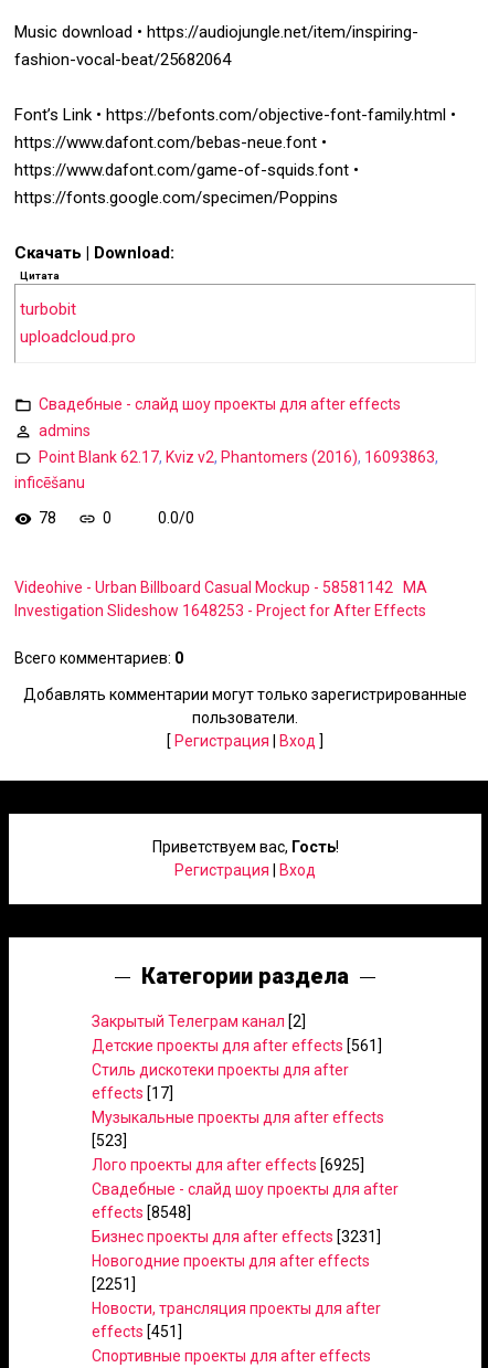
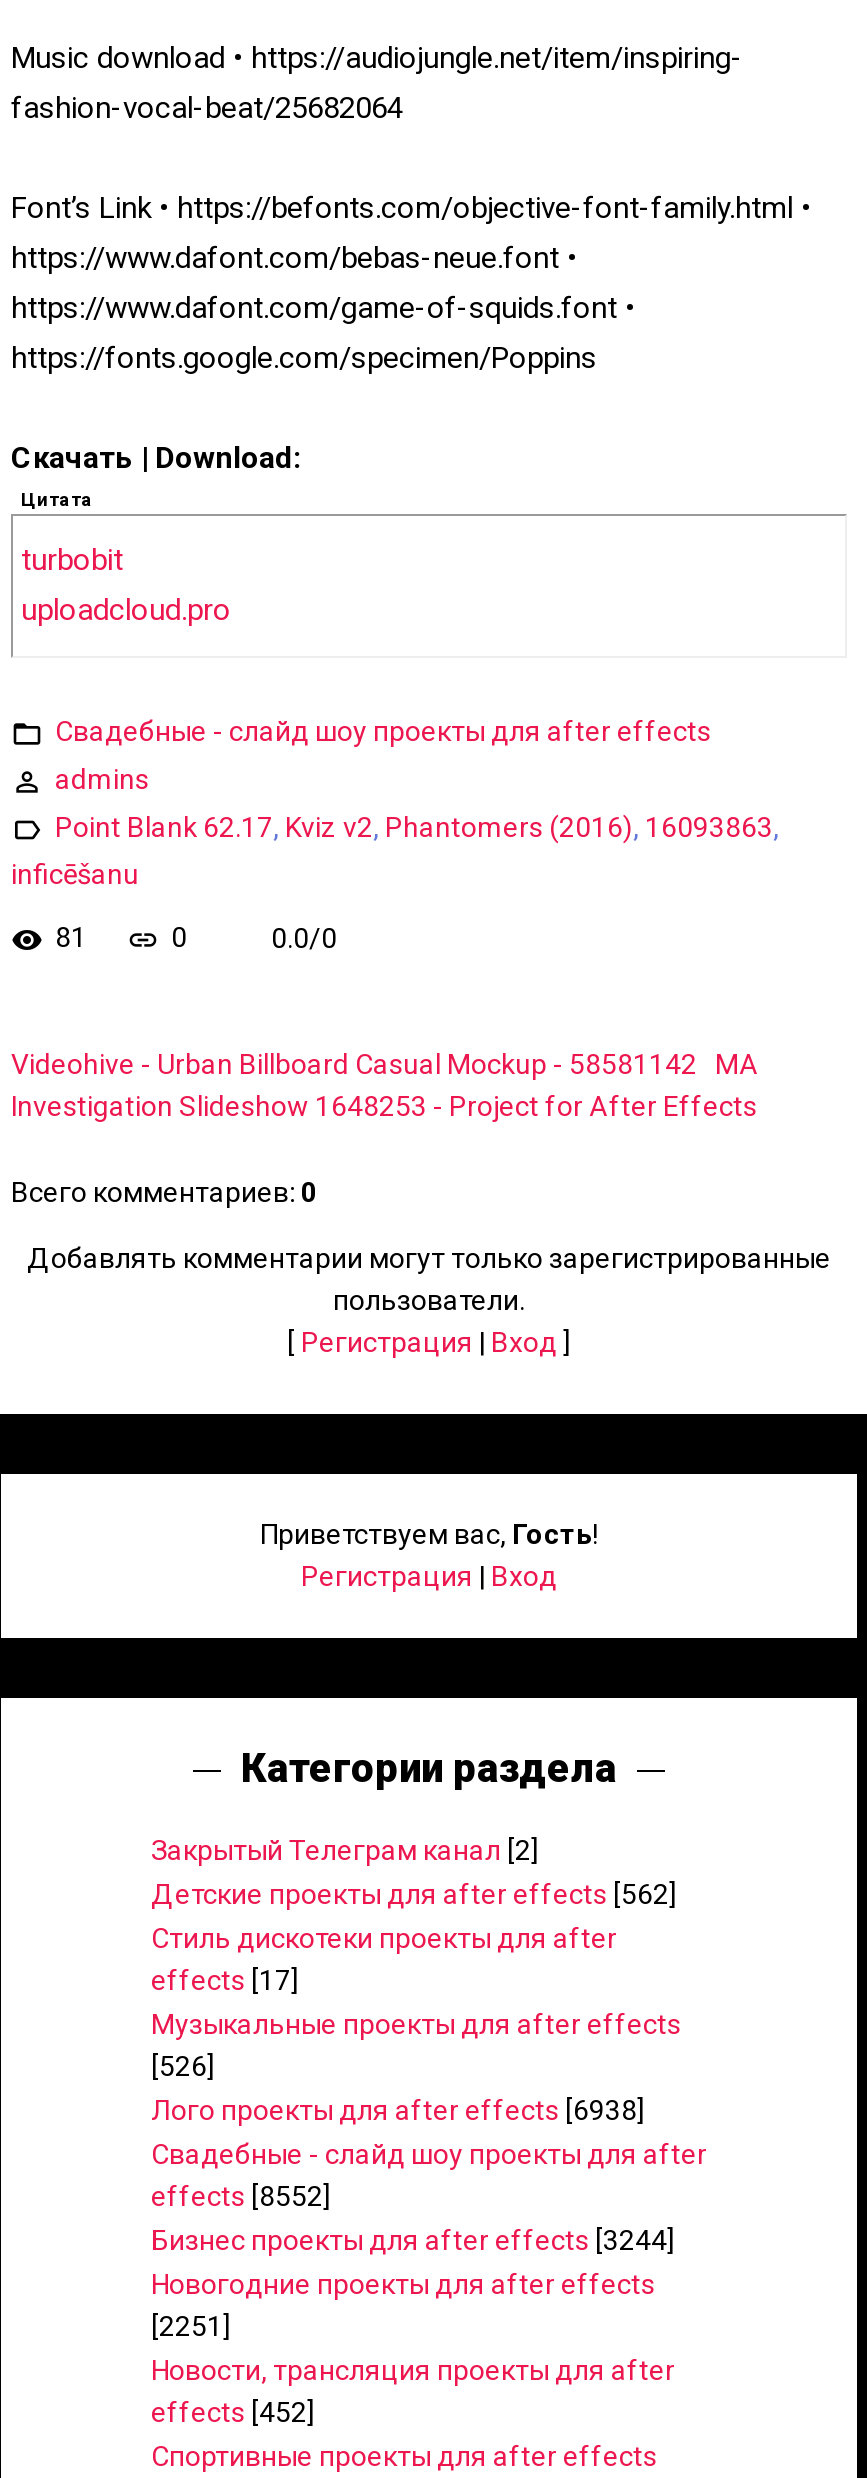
[39,509,56,526] 78 -> [55,921,87,953] 81
[92,1037,382,1054] Детские проекты для after effects [561] -> [151,1878,677,1910] Детские проекты для after effects [562]
[92,1132,127,1149] [523] -> [151,2050,215,2082] [526]
[92,1156,364,1174] Лого проекты для after effects [6925] -> [151,2094,645,2126] Лого проекты для after effects [6938]
[92,1203,191,1221] effects [8548] -> [151,2180,331,2212] effects [8552]
[92,1228,381,1245] Бизнес проекты для after effects [3231] -> [151,2224,675,2256] Бизнес проекты для after effects [3244]
[92,1323,182,1340] effects [451] -> [151,2396,315,2428] effects [452]

